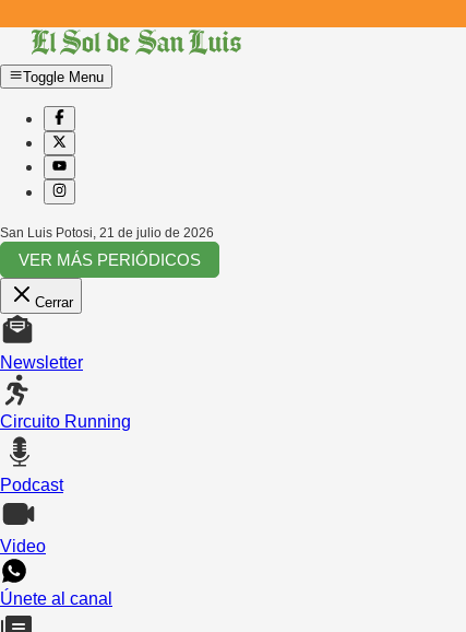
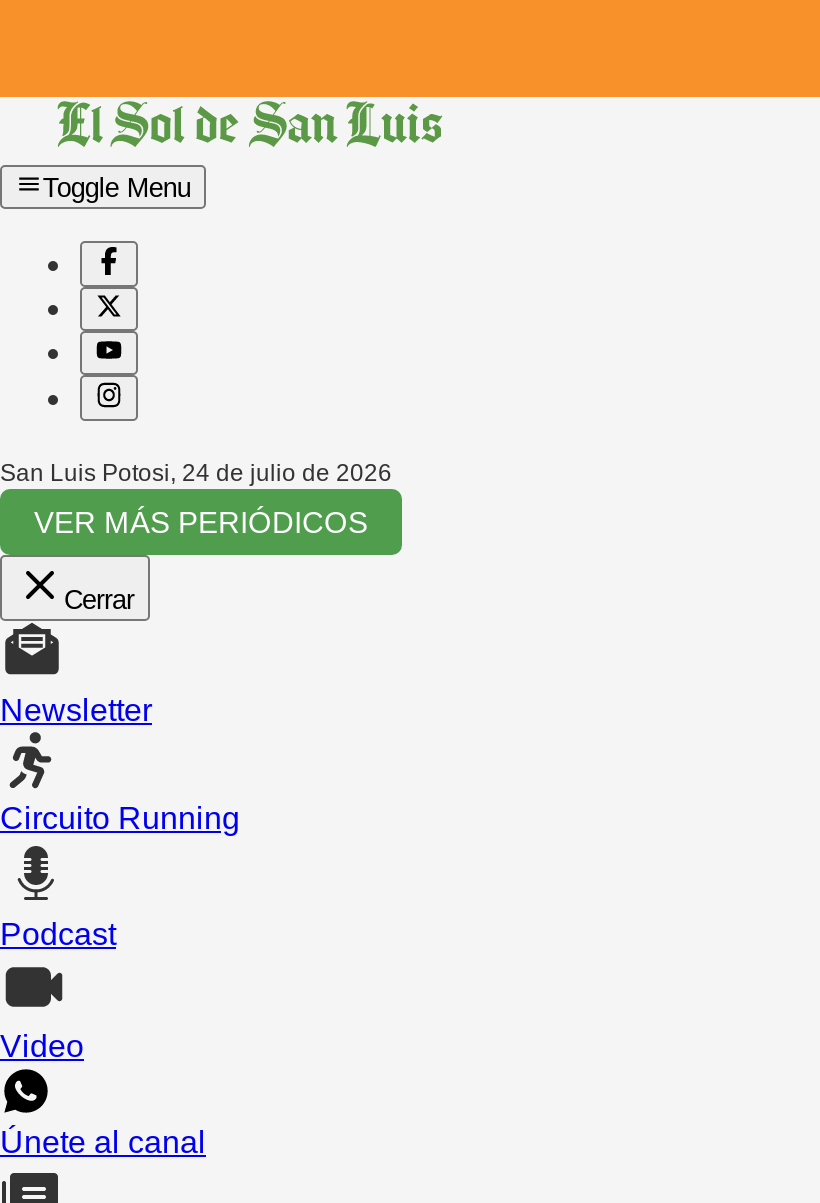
[0,225,214,240] San Luis Potosi, 21 de julio de 2026 -> [0,458,392,486] San Luis Potosi, 24 de julio de 2026

